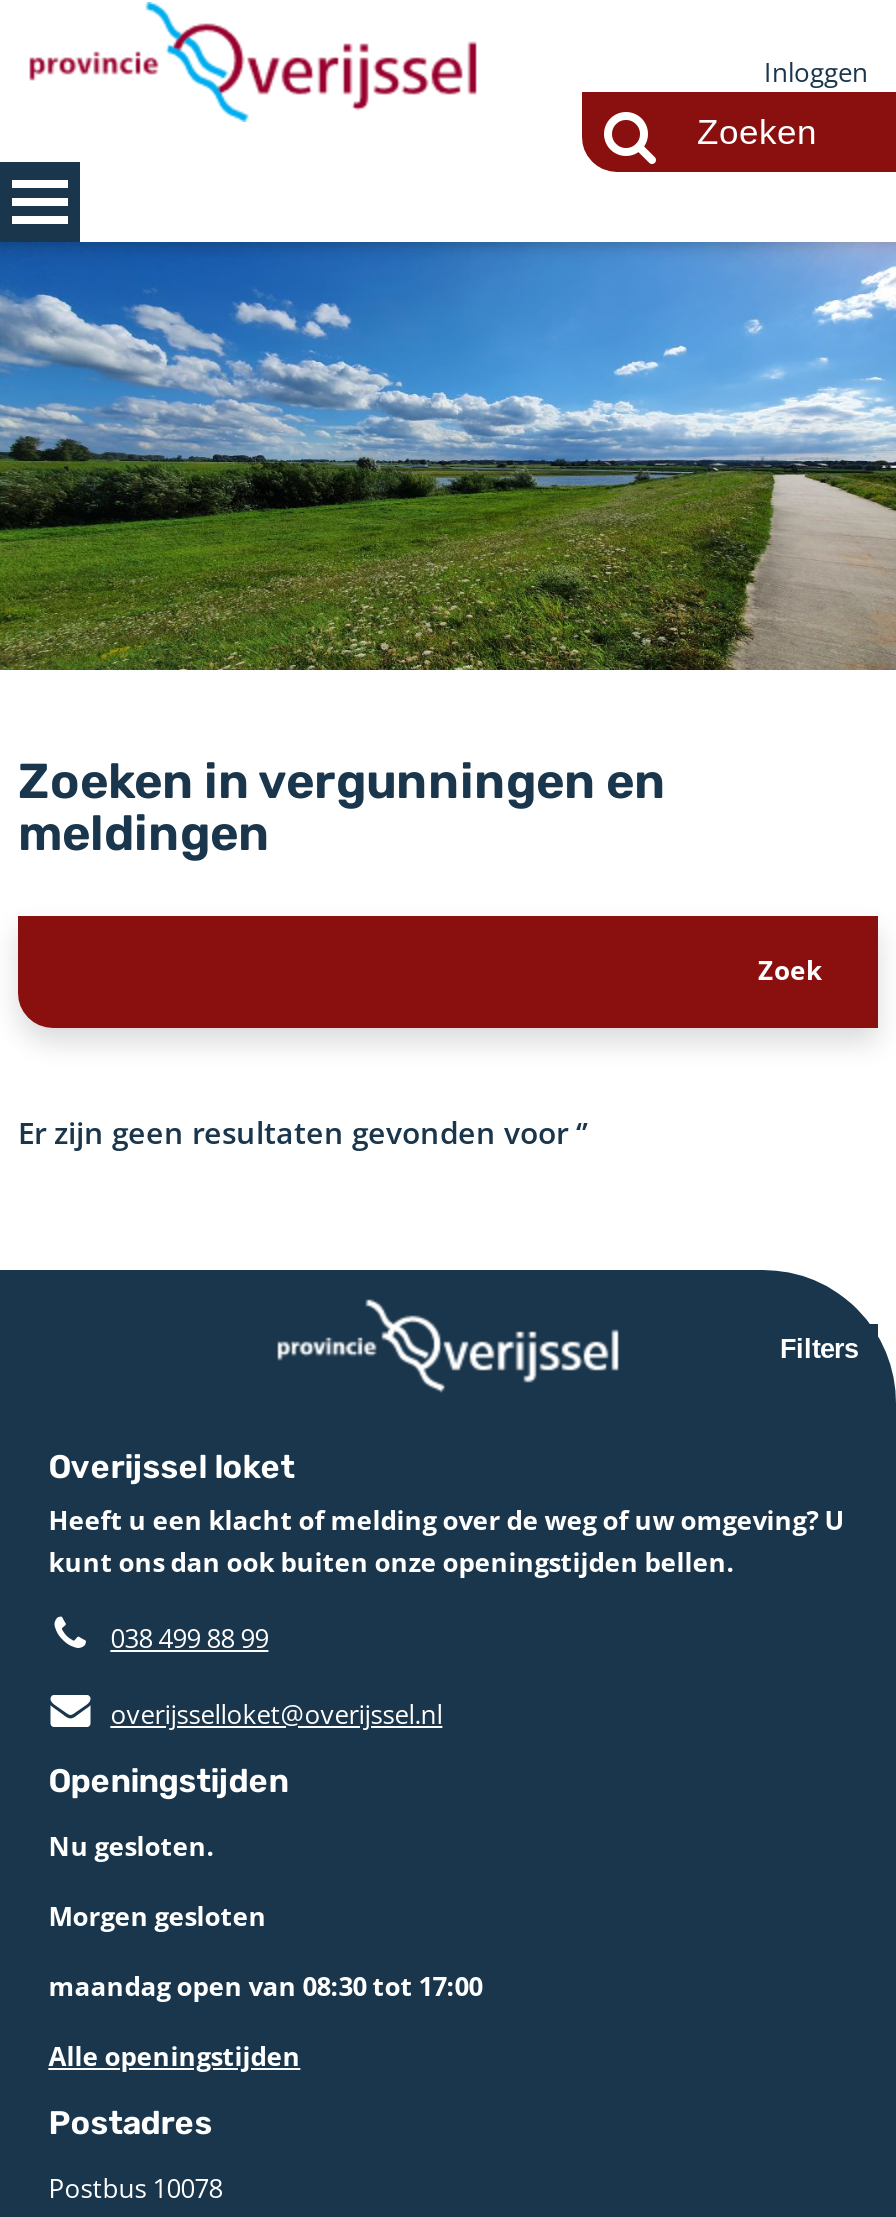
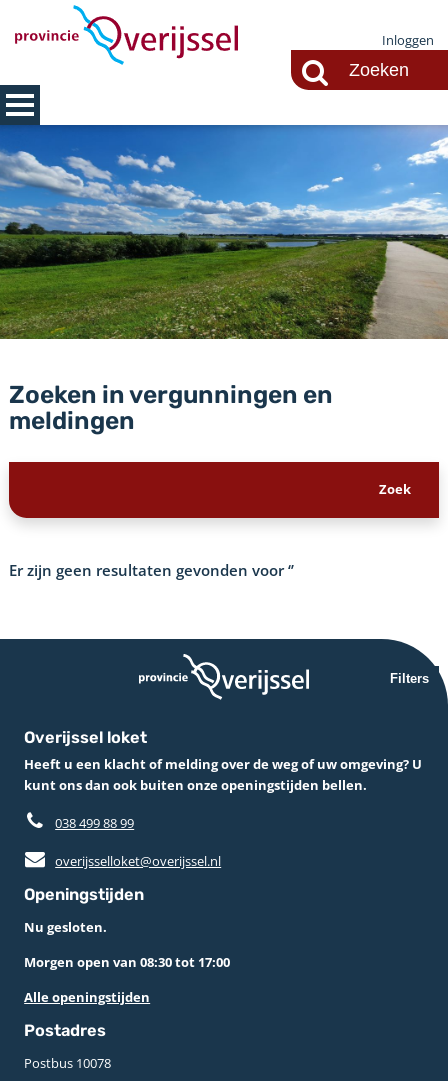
[48,1898,482,2004] Morgen gesloten | maandag open van 08:30 tot 17:00 -> [24,953,230,971] Morgen open van 08:30 tot 17:00

